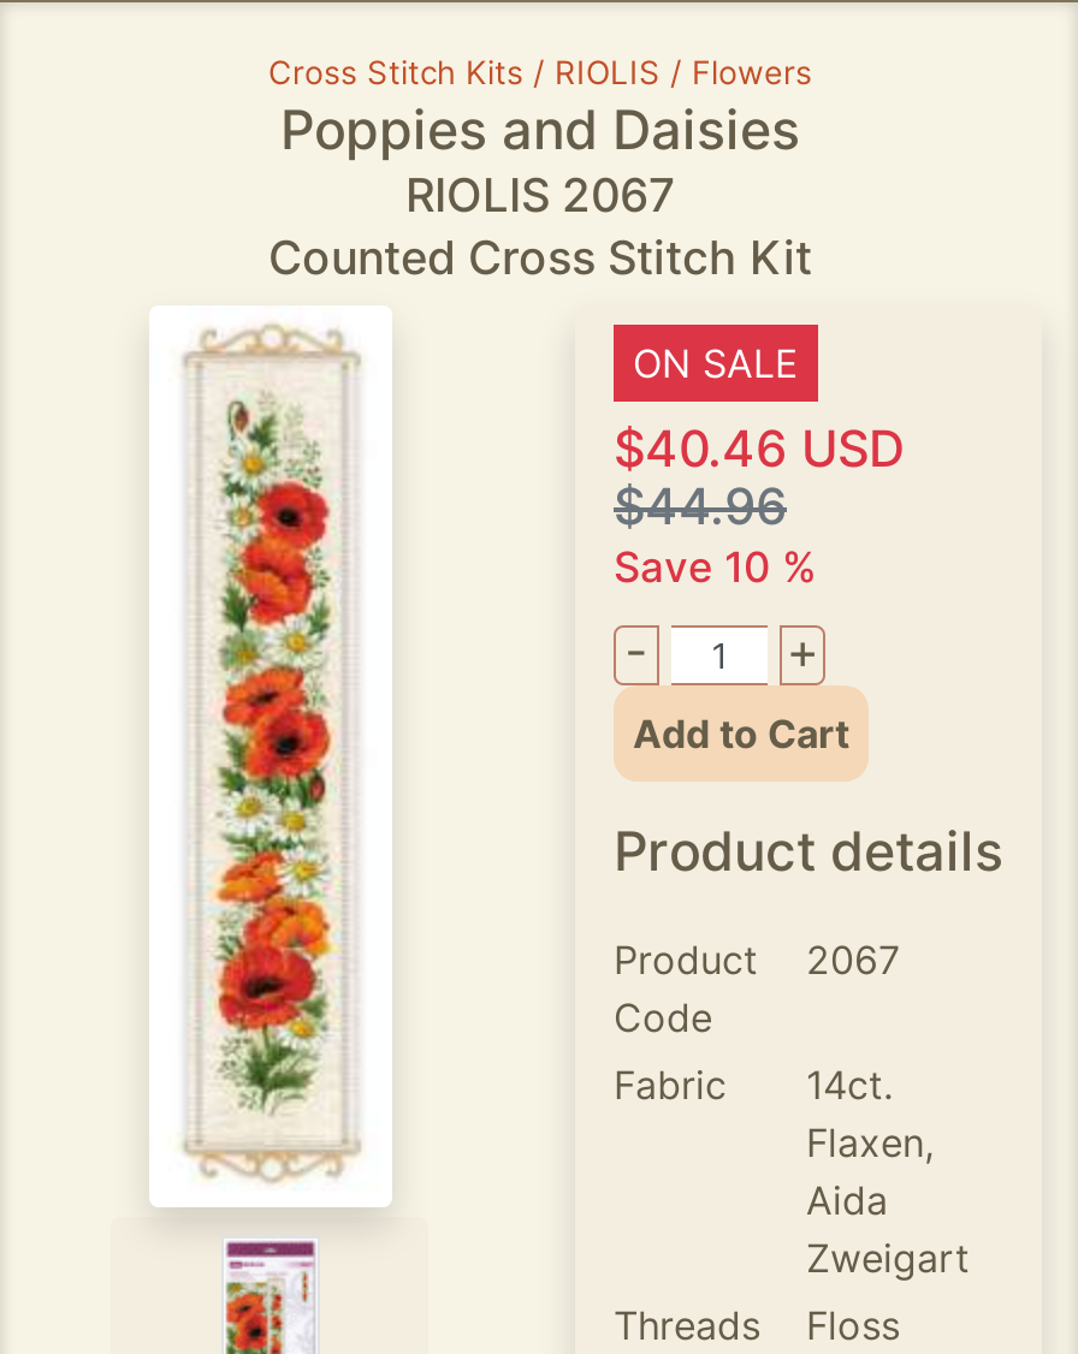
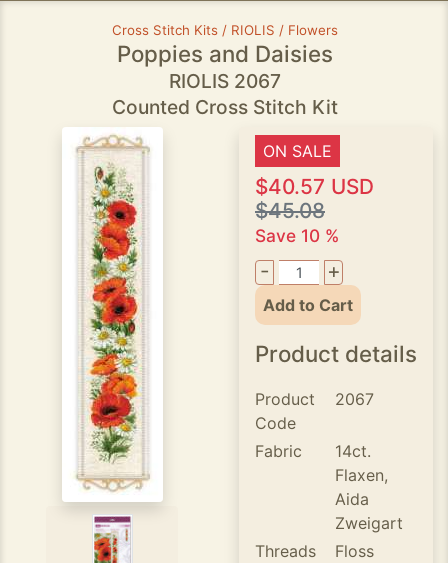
[614,418,905,479] $40.46 USD -> [255,174,374,199] $40.57 USD
[614,476,787,536] $44.96 -> [255,198,325,223] $45.08

